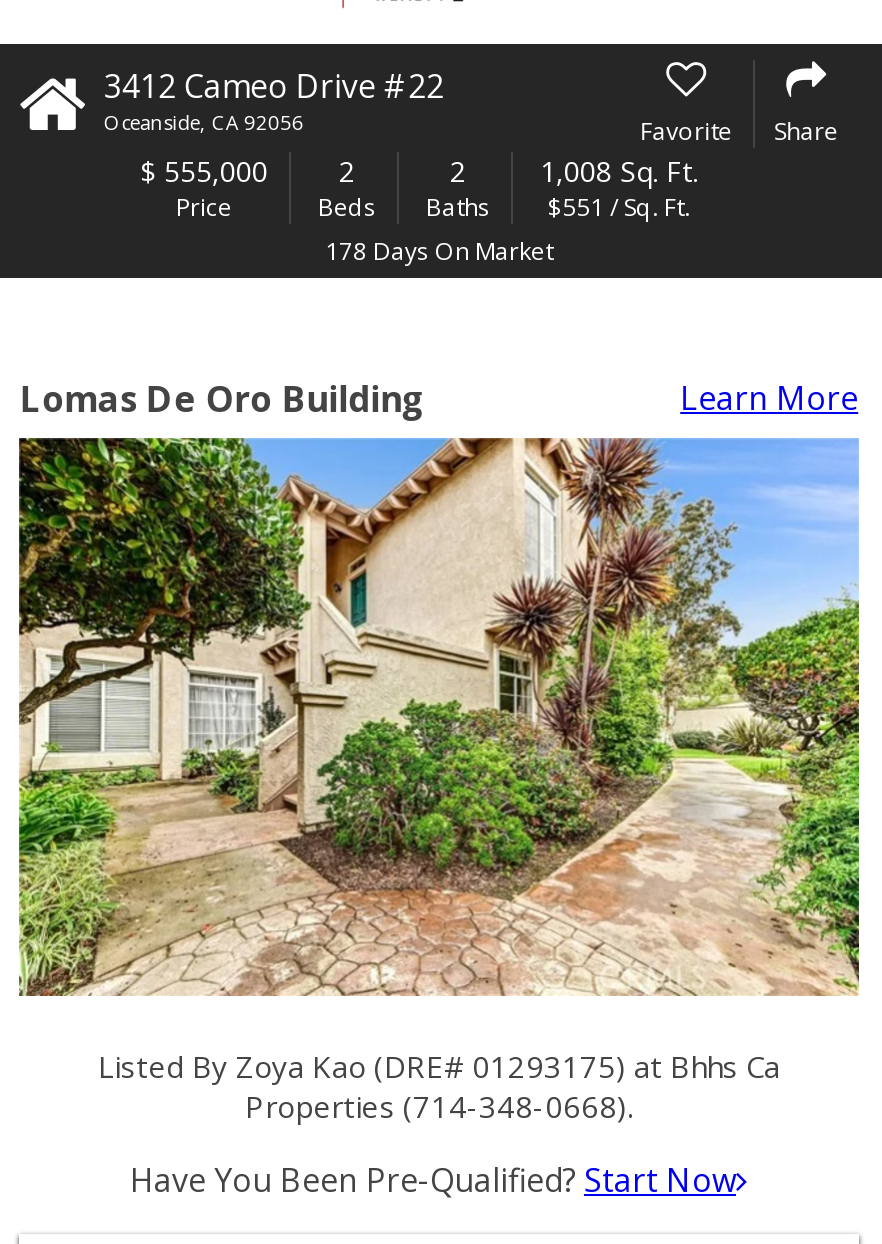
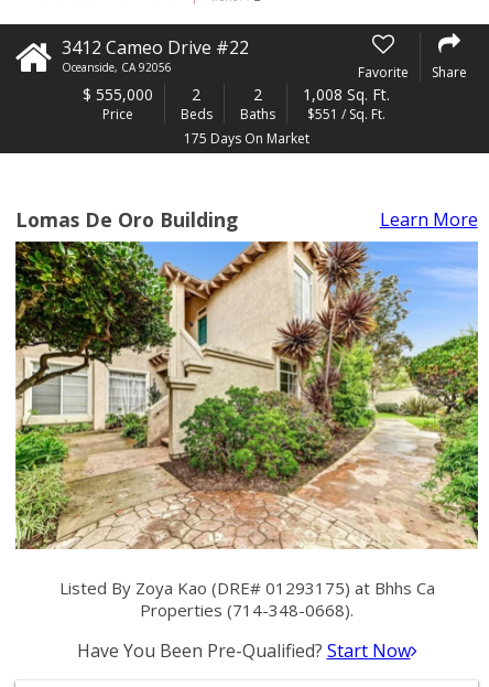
[325,234,553,268] 178 Days On Market -> [184,129,309,148] 175 Days On Market

